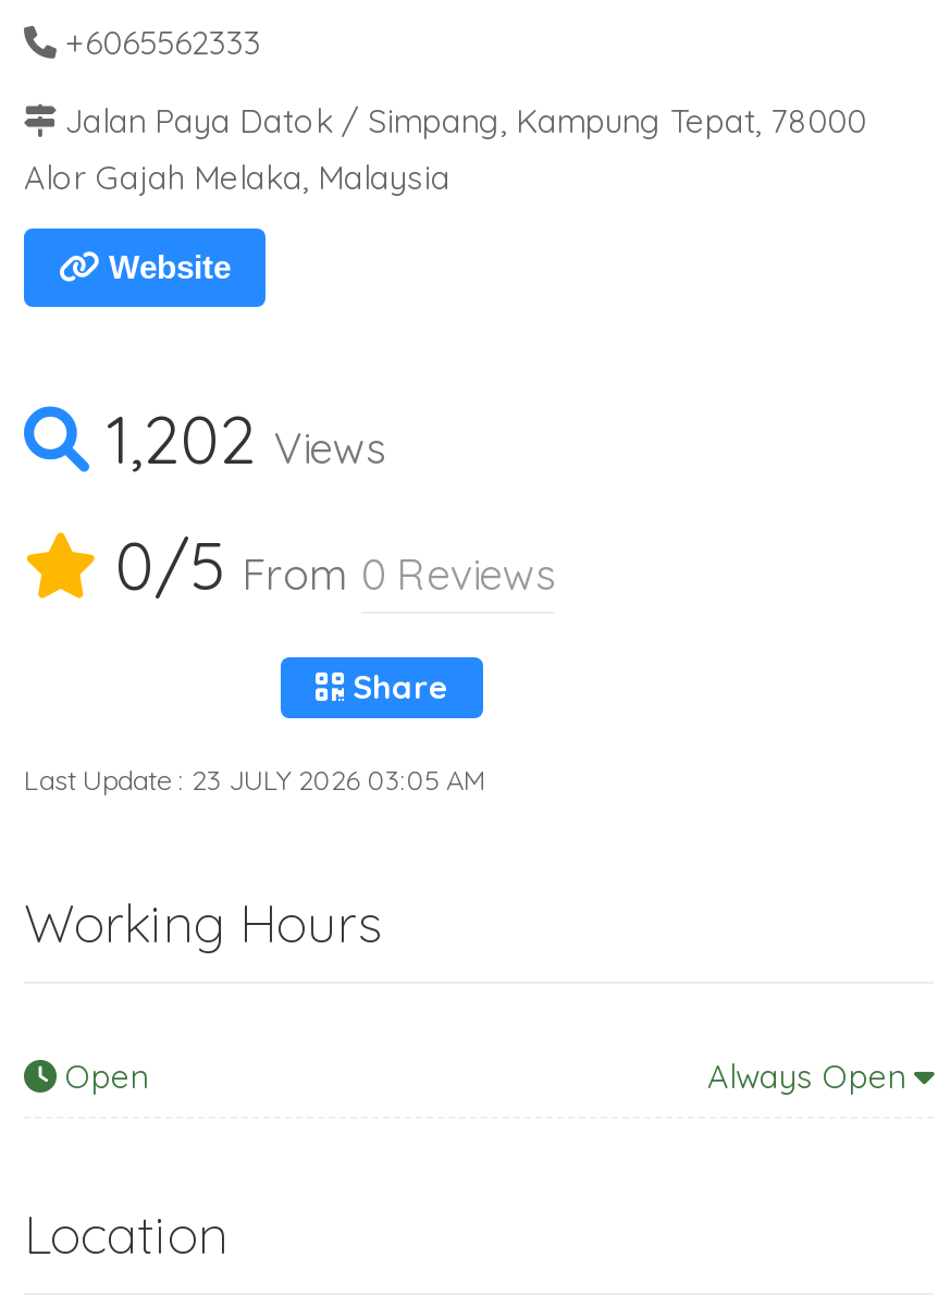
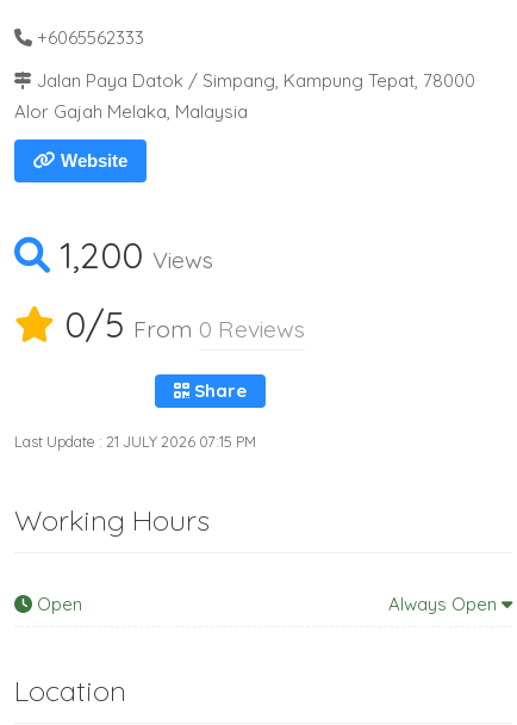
[89,397,385,480] 1,202 Views -> [50,232,213,277] 1,200 Views
[24,761,485,796] Last Update : 23 JULY 2026 03:05 AM -> [14,431,256,450] Last Update : 21 JULY 2026 07:15 PM

